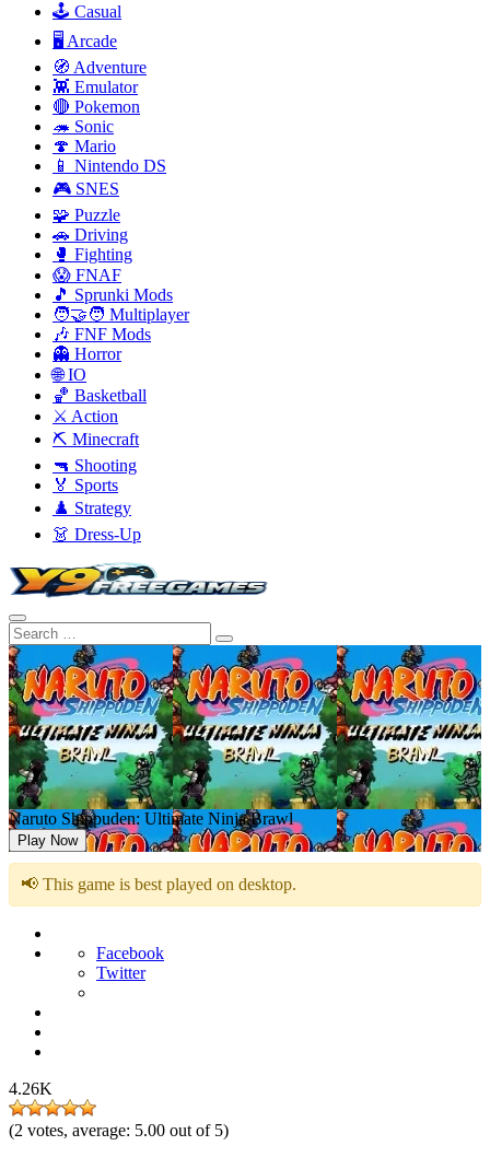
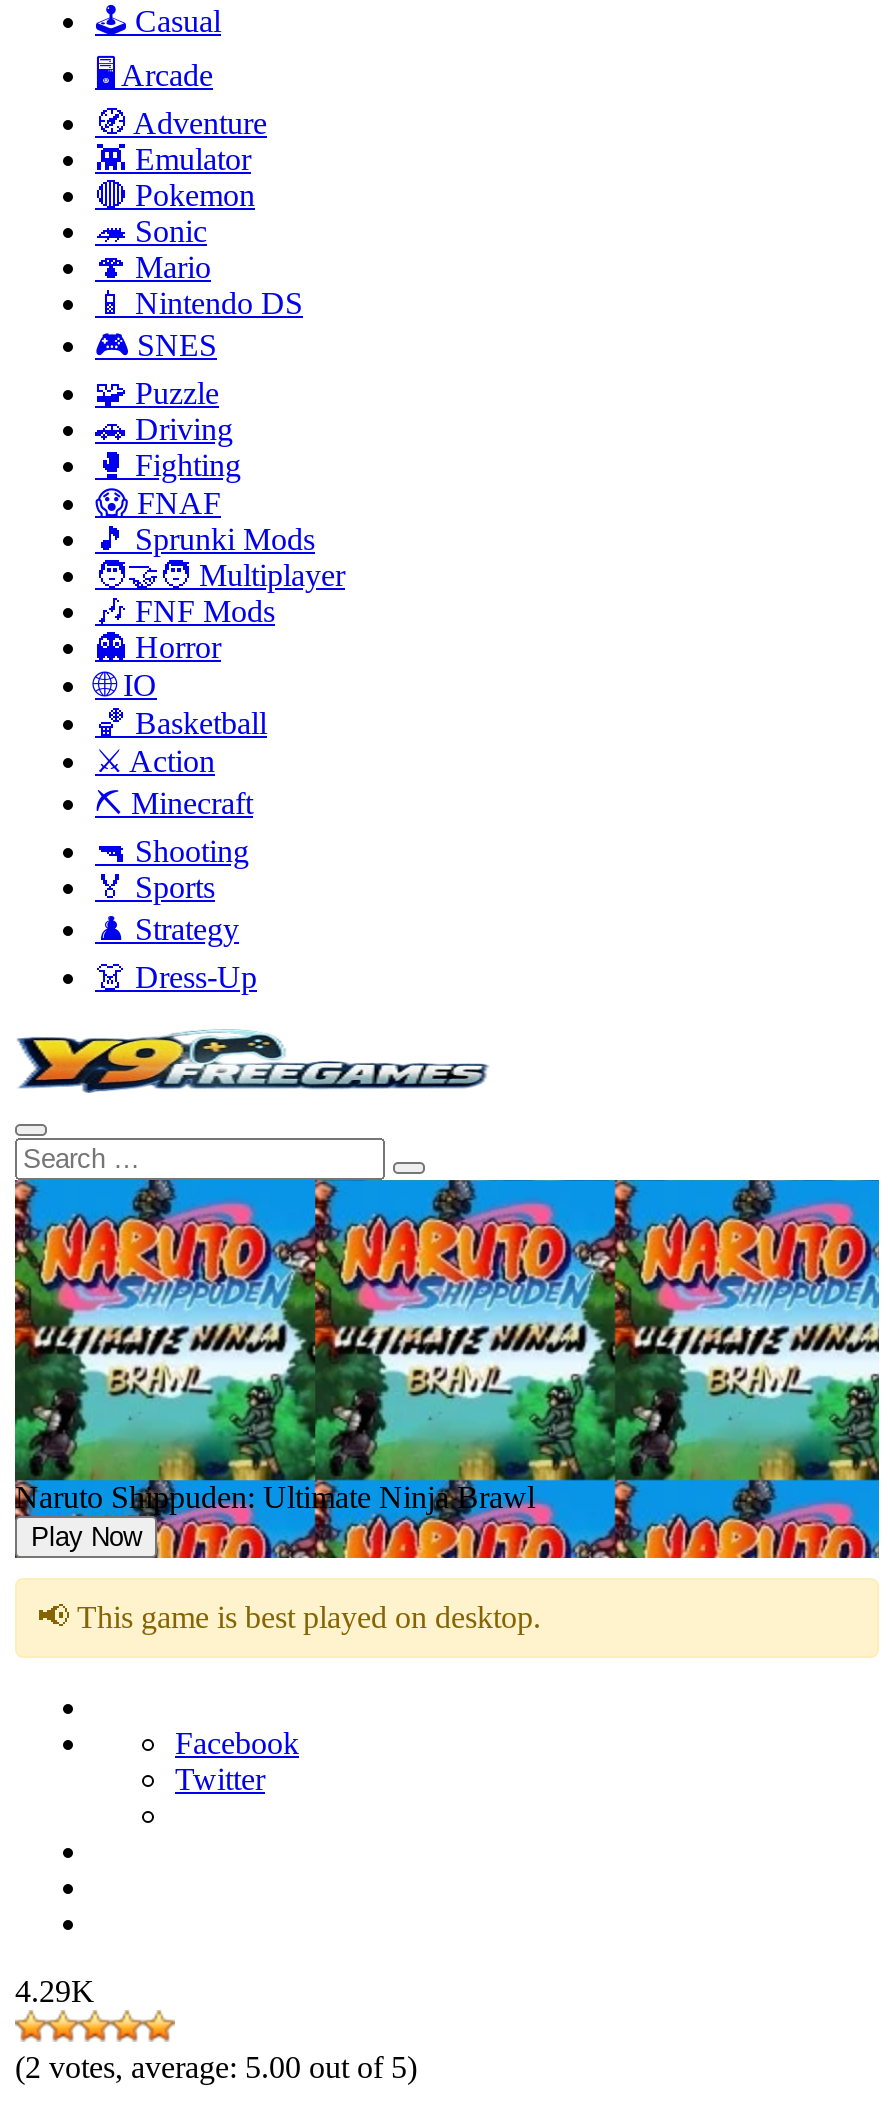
[9,1079,52,1098] 4.26K -> [15,1974,95,2008] 4.29K

